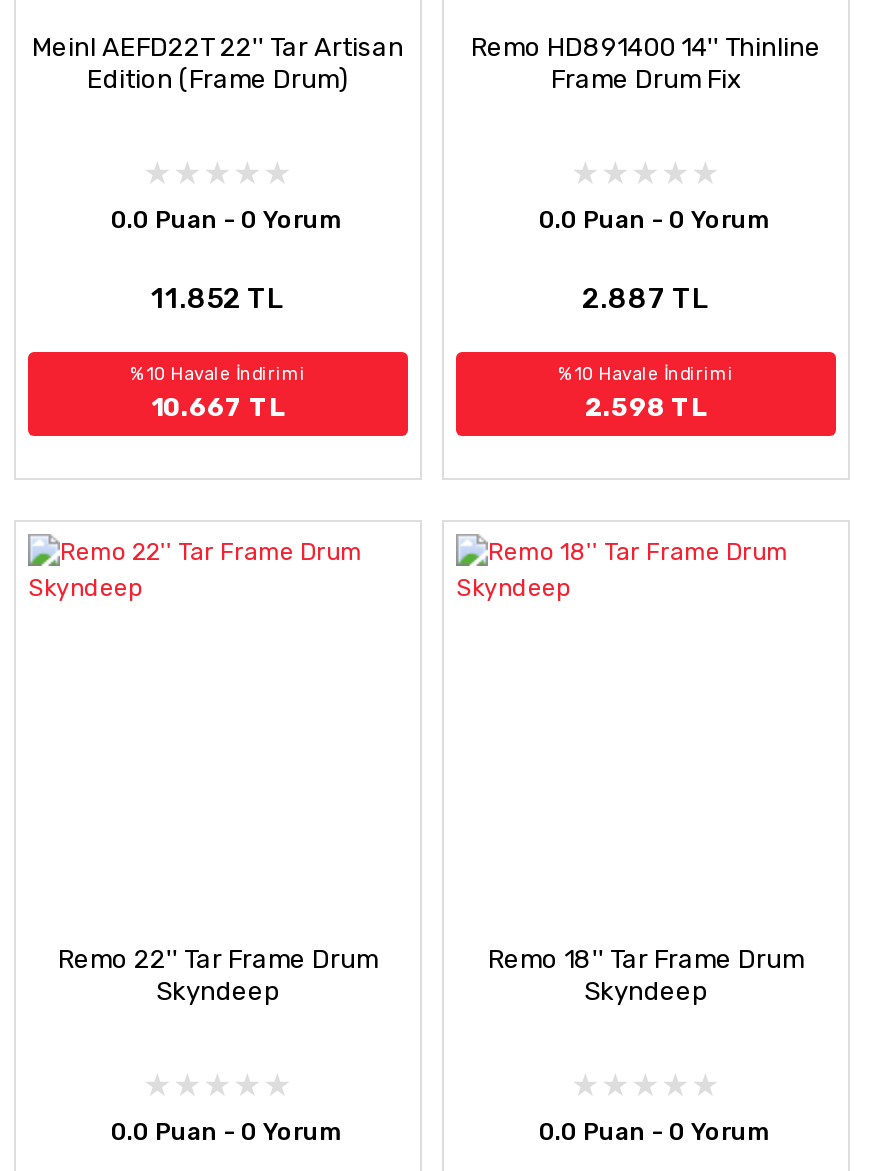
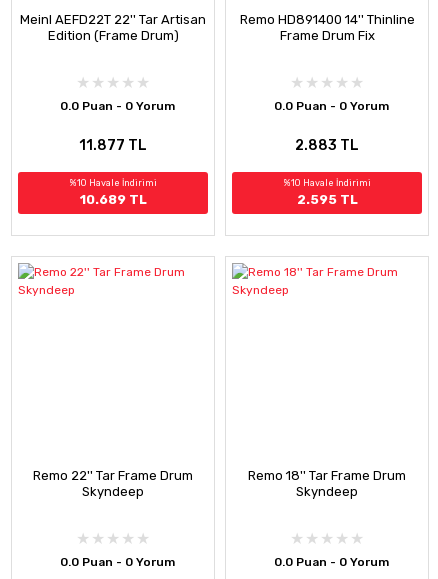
[151,282,285,316] 11.852 TL -> [79,137,147,154] 11.877 TL
[582,282,710,316] 2.887 TL -> [295,137,359,154] 2.883 TL
[151,392,285,422] 10.667 TL -> [79,192,146,207] 10.689 TL
[585,392,707,422] 2.598 TL -> [296,192,357,207] 2.595 TL

